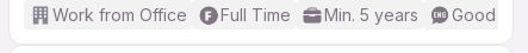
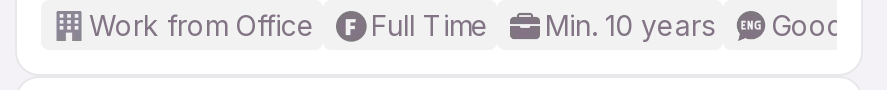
[324,5,418,25] Min. 5 years -> [545,8,715,42] Min. 10 years

